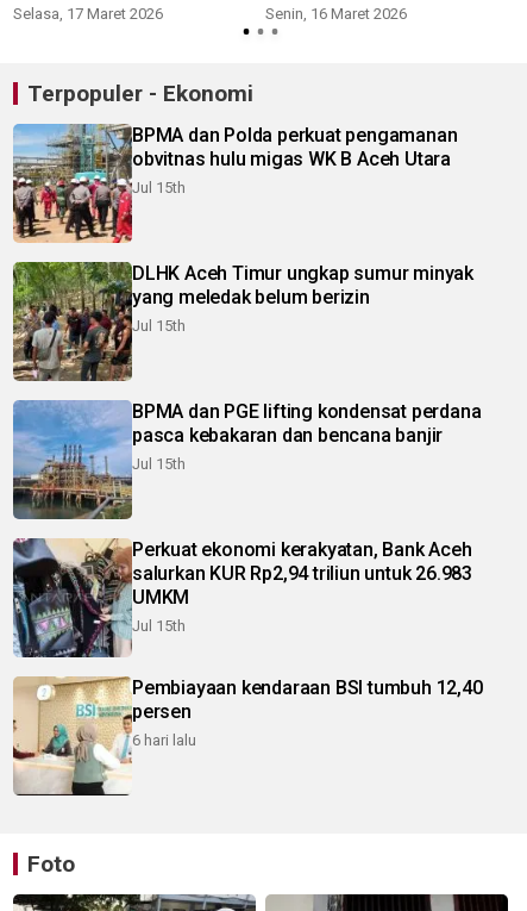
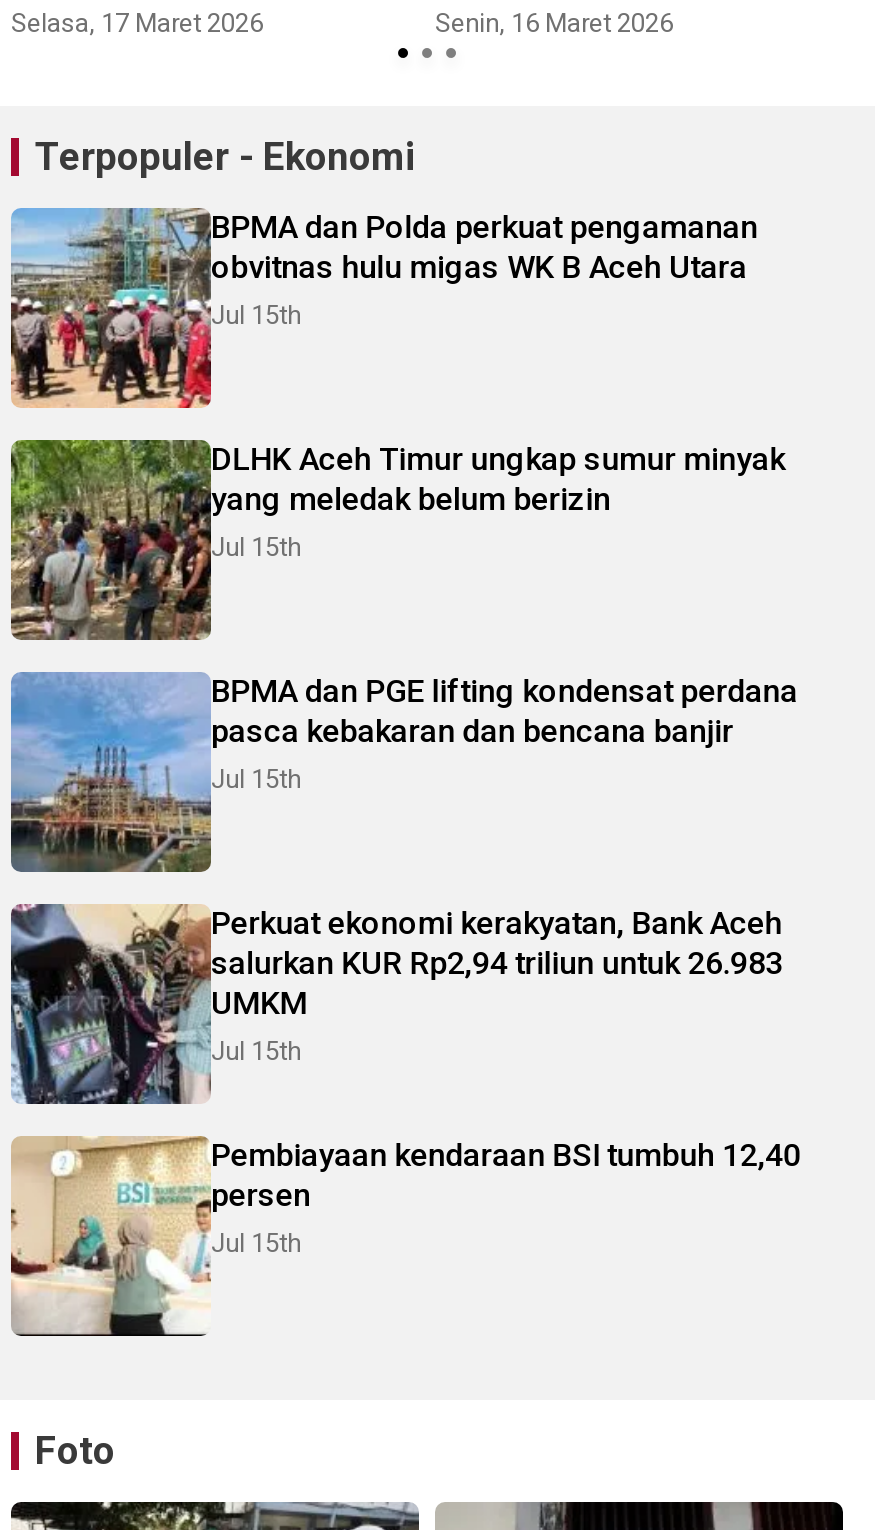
[132,731,196,749] 6 hari lalu -> [211,1228,301,1258] Jul 15th

